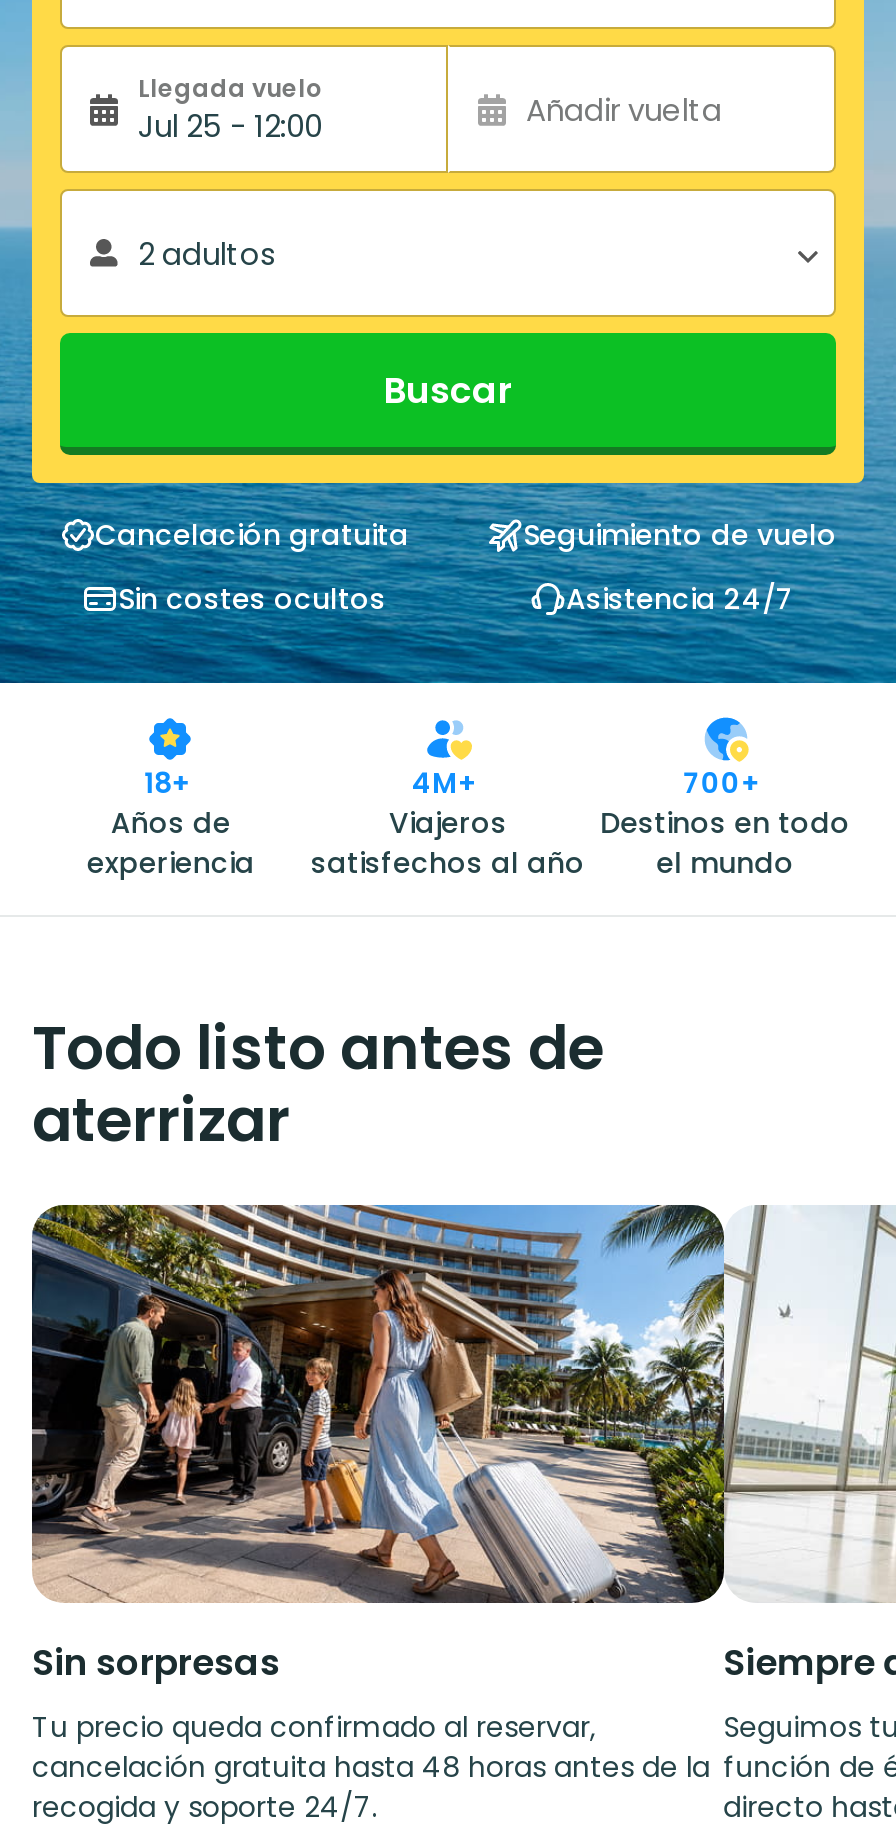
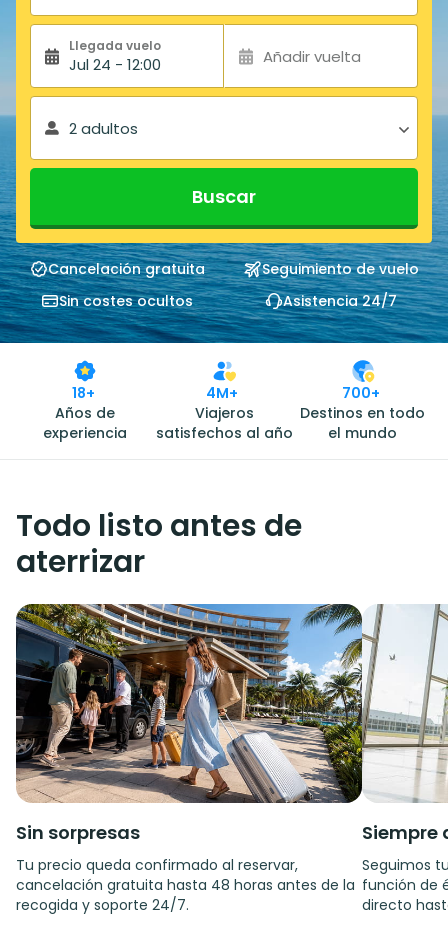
[138,105,322,147] Jul 25 - 12:00 -> [69,54,161,75] Jul 24 - 12:00

